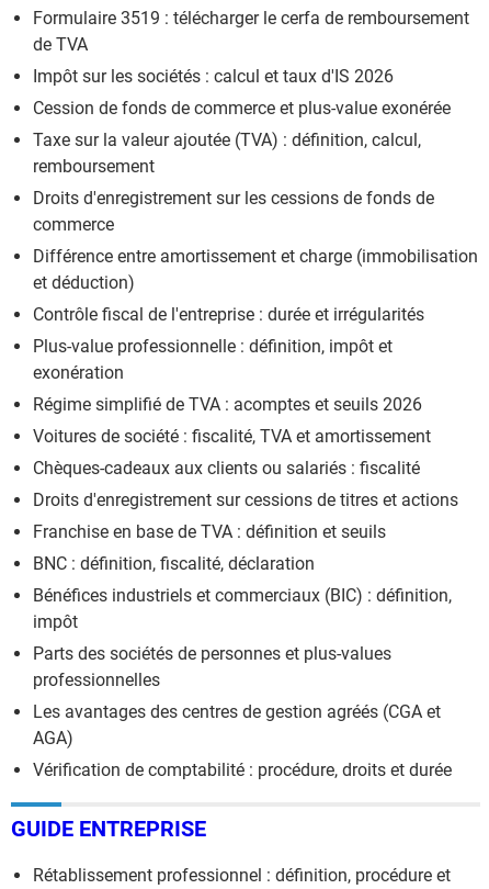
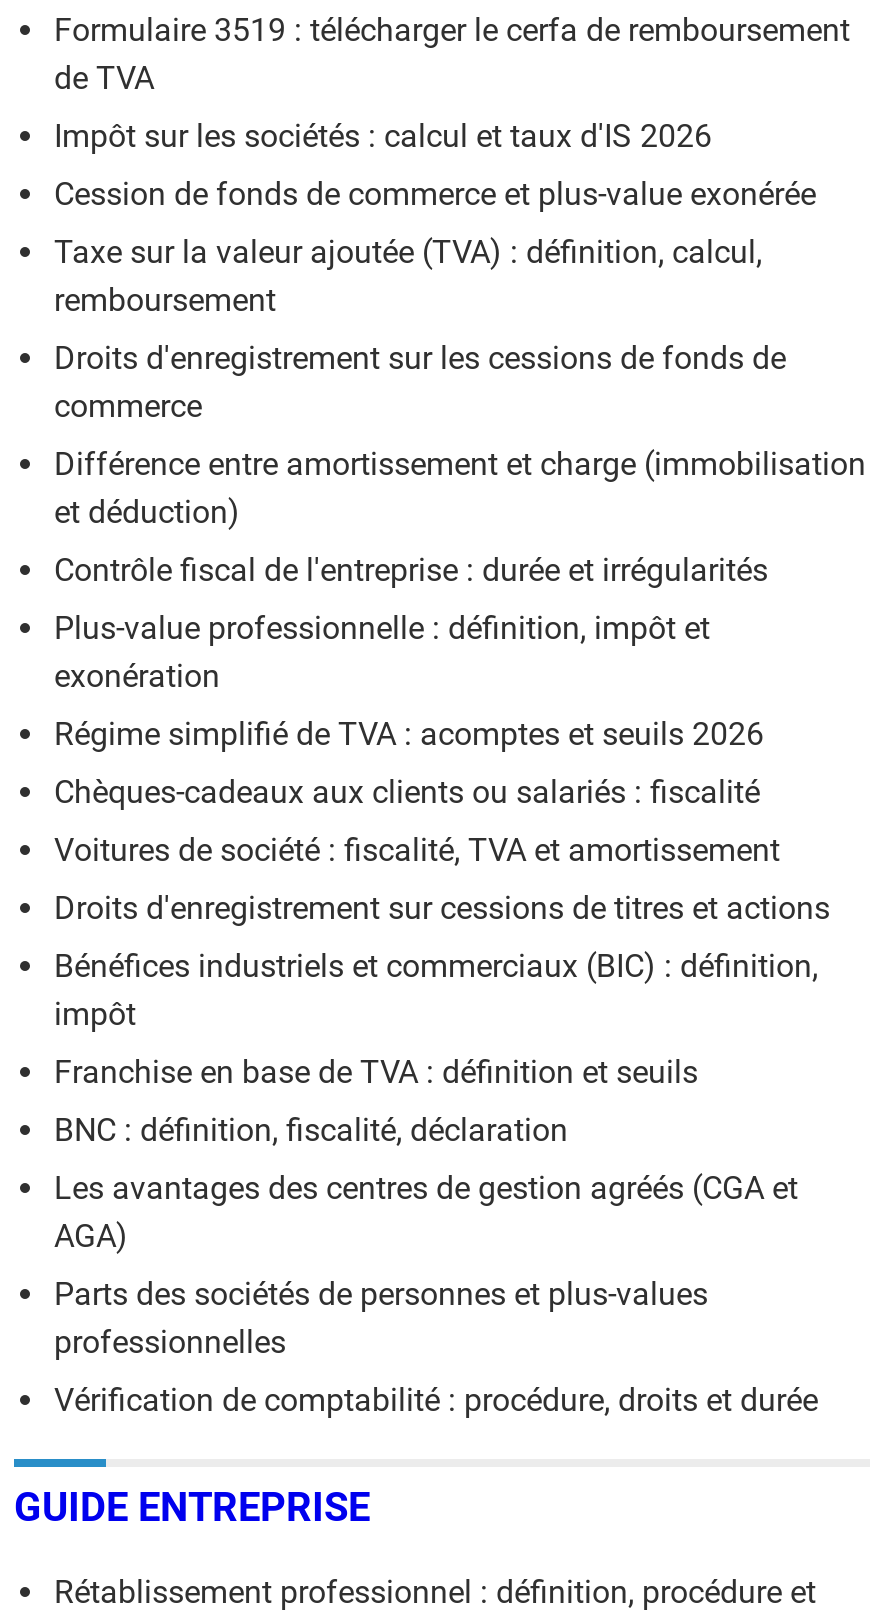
moved [33,426,431,447] -> [54,832,780,870]: Voitures de société : fiscalité, TVA et amortissement
moved [33,458,420,479] -> [54,774,760,812]: Chèques-cadeaux aux clients ou salariés : fiscalité
moved [33,522,386,575] -> [54,1054,698,1150]: Franchise en base de TVA : définition et seuils | BNC : définition, fiscalité, déclaration
moved [33,586,452,633] -> [54,948,818,1034]: Bénéfices industriels et commerciaux (BIC) : définition, | impôt
moved [33,644,391,691] -> [54,1276,708,1362]: Parts des sociétés de personnes et plus-values | professionnelles
moved [33,702,441,749] -> [54,1170,798,1256]: Les avantages des centres de gestion agréés (CGA et | AGA)

